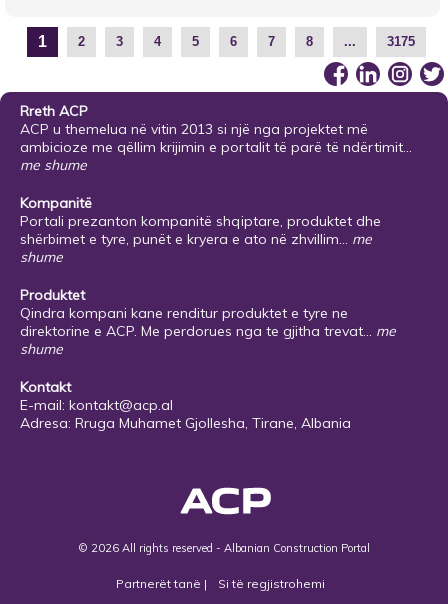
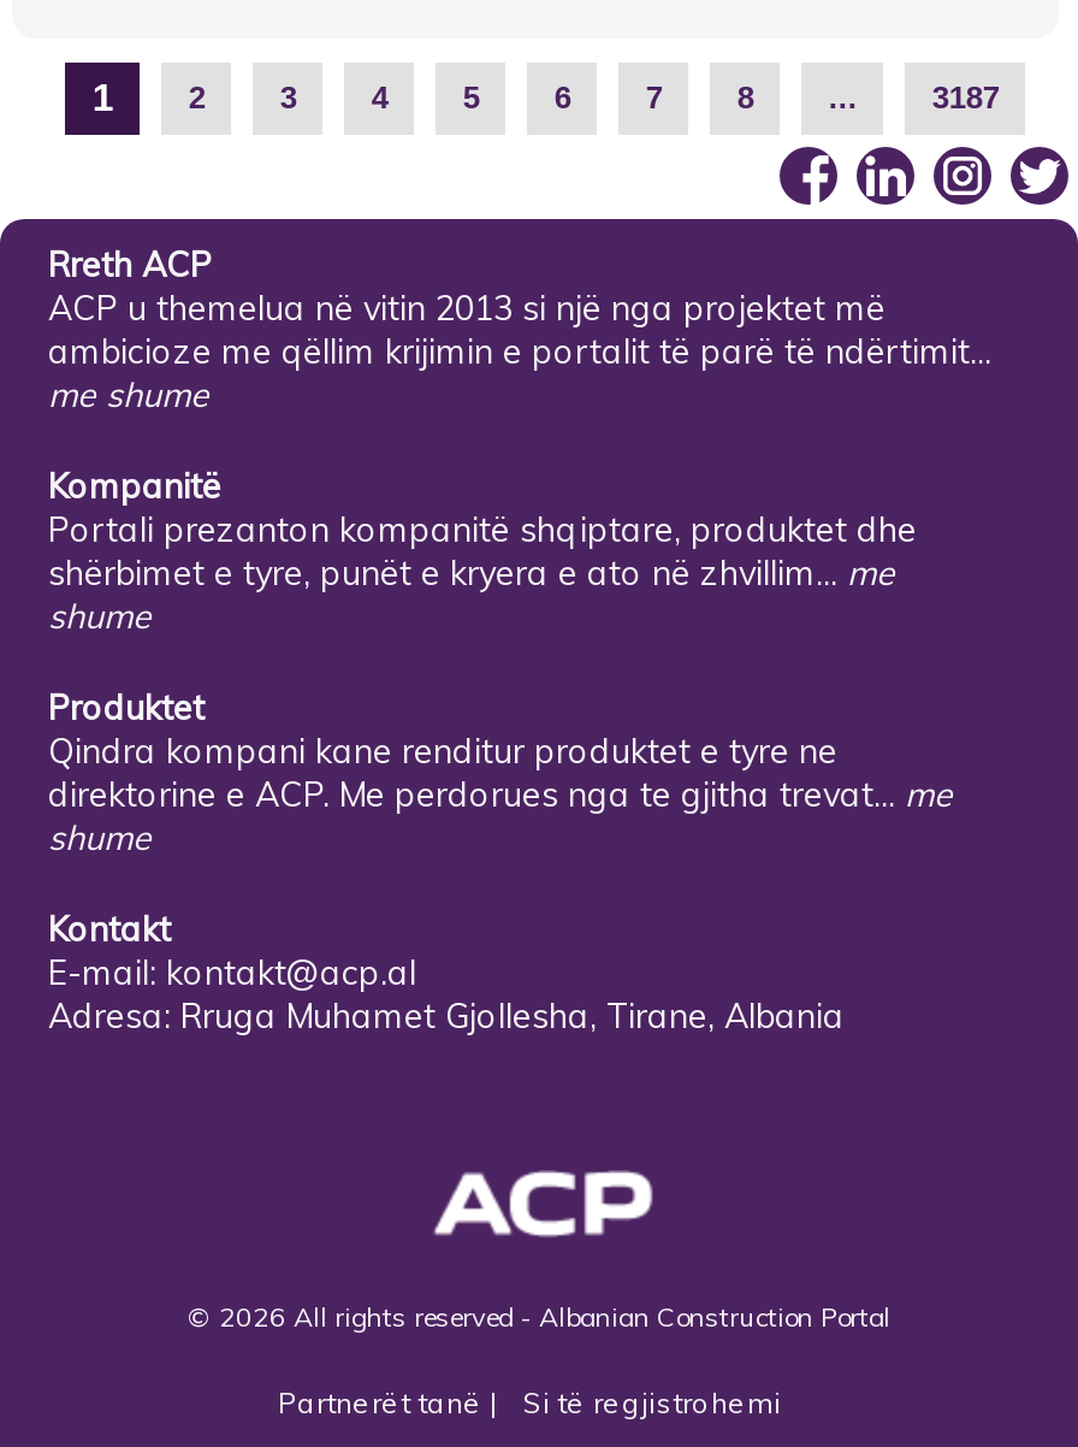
[387,34,415,49] 3175 -> [932,79,999,115] 3187

